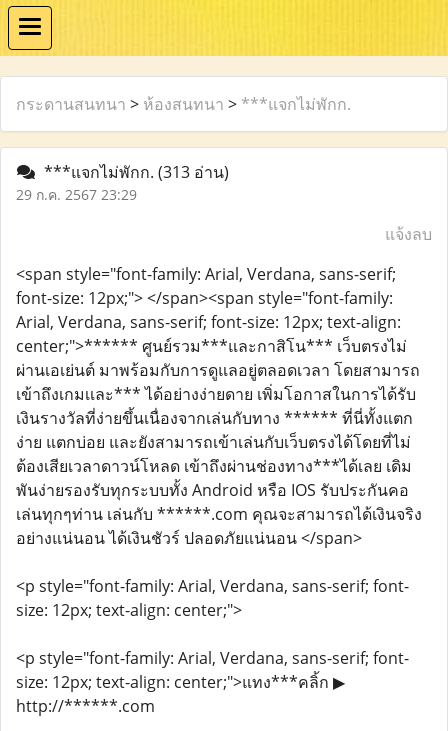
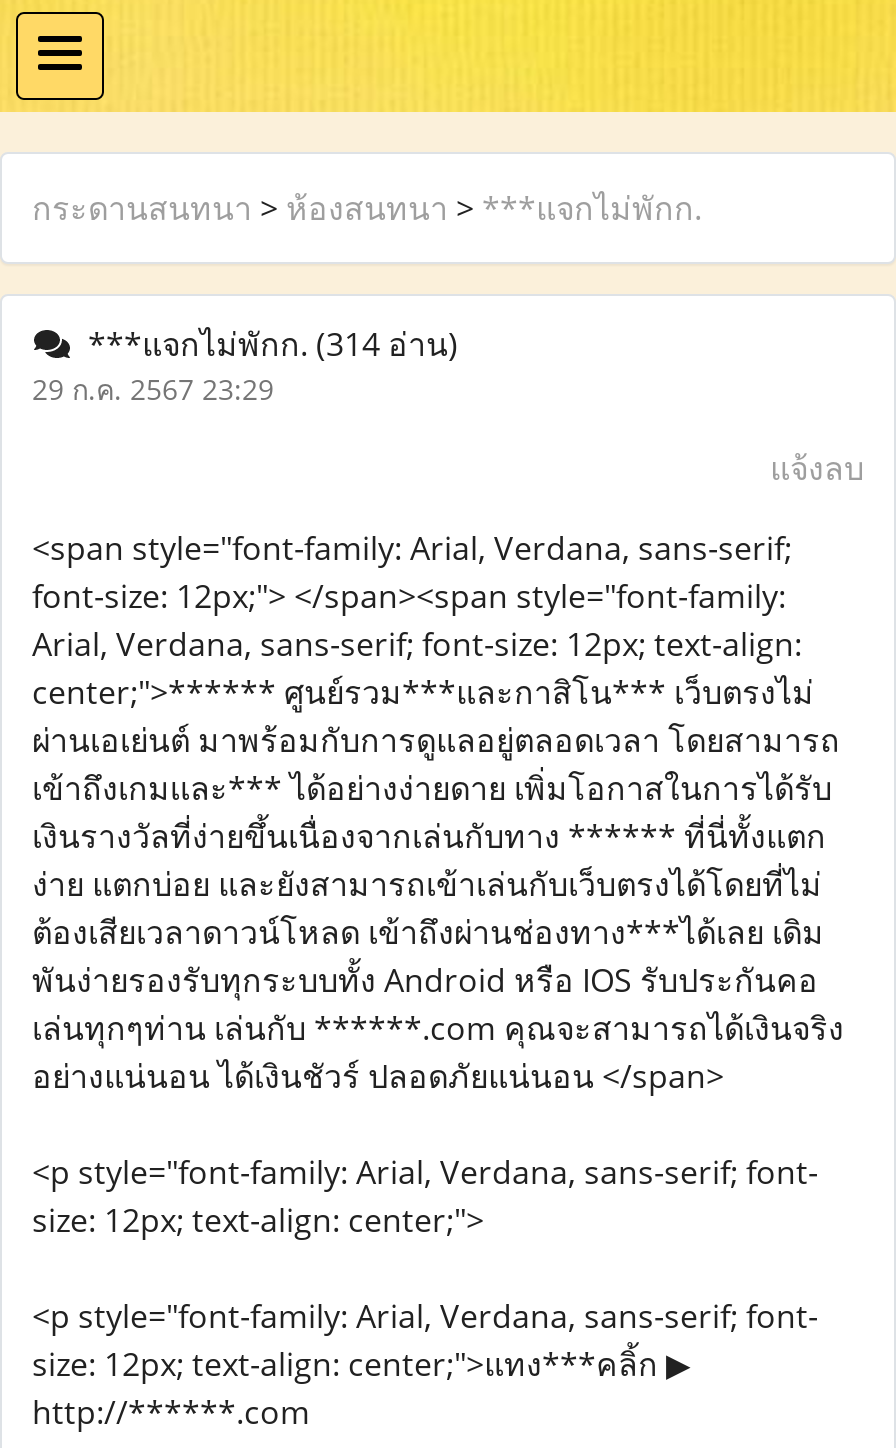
[36,161,229,183] ***แจกไม่พักก. (313 อ่าน) -> [72,322,458,366] ***แจกไม่พักก. (314 อ่าน)

